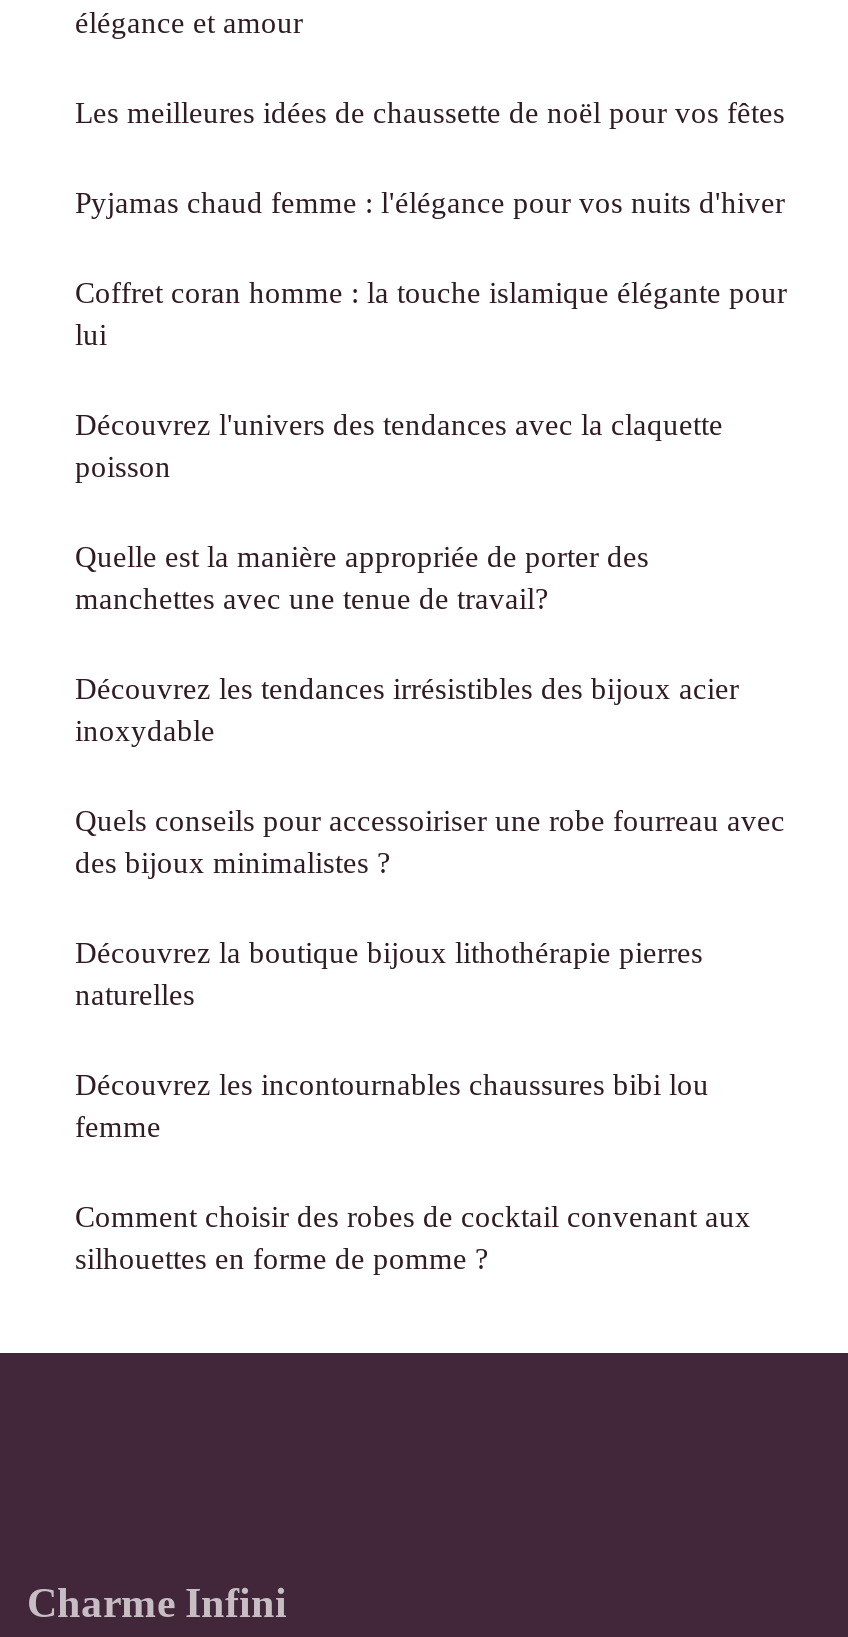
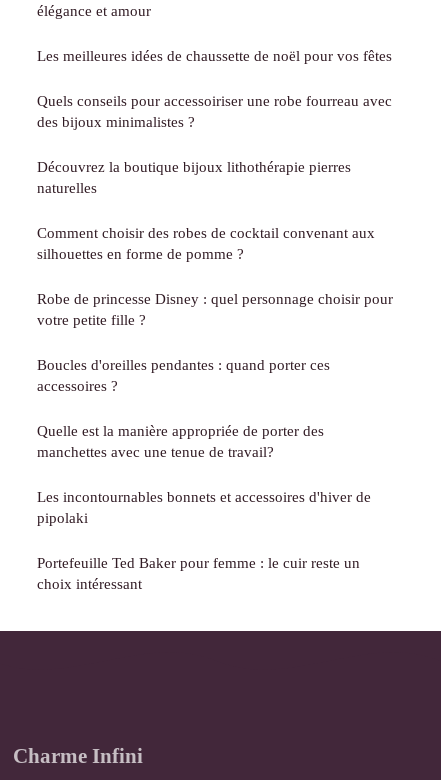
[75,185,787,747] Pyjamas chaud femme : l'élégance pour vos nuits d'hiver | Coffret coran homme : la touche islamique élégante pour | lui | Découvrez l'univers des tendances avec la claquette | poisson | Découvrez les tendances irrésistibles des bijoux acier | inoxydable -> none
moved [75,539,649,615] -> [37,422,324,460]: Quelle est la manière appropriée de porter des | manchettes avec une tenue de travail?
moved [75,803,785,1011] -> [37,92,392,196]: Quels conseils pour accessoiriser une robe fourreau avec | des bijoux minimalistes ? | Découvrez la boutique bijoux lithothérapie pierres | naturelles
[75,1067,709,1143] Découvrez les incontournables chaussures bibi lou | femme -> none
moved [75,1199,751,1275] -> [37,224,375,262]: Comment choisir des robes de cocktail convenant aux | silhouettes en forme de pomme ?
none -> [37,290,393,592] Robe de princesse Disney : quel personnage choisir pour | votre petite fille ? | Boucles d'oreilles pendantes : quand porter ces | accessoires ? | Les incontournables bonnets et accessoires d'hiver de | pipolaki | Portefeuille Ted Baker pour femme : le cuir reste un | choix intéressant

